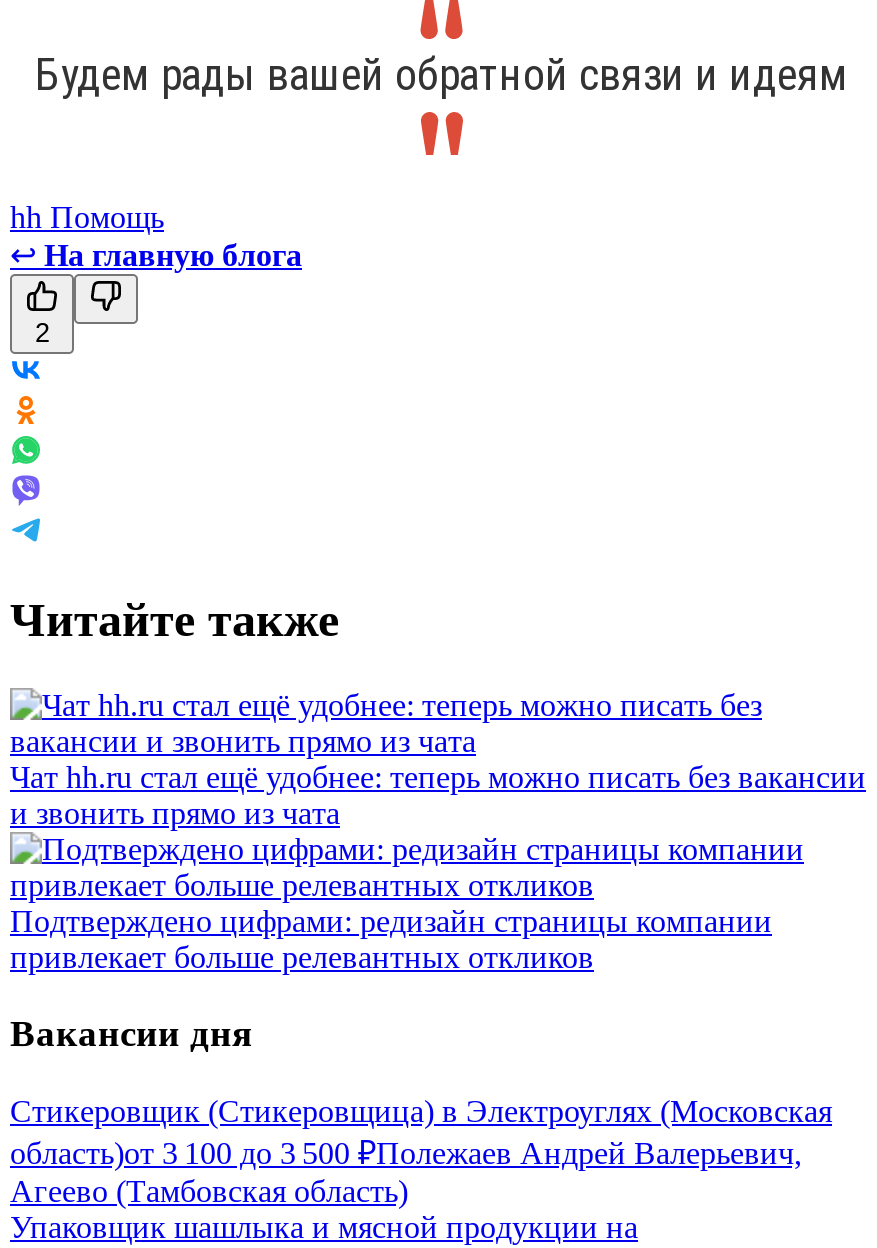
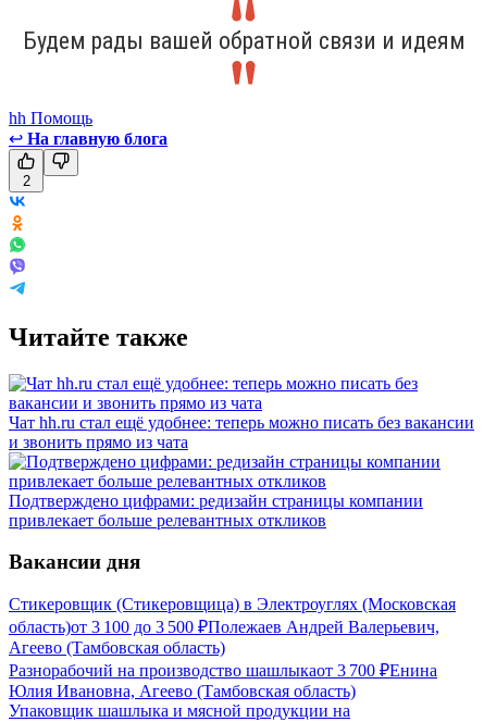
none -> [9,661,437,700] Разнорабочий на производство шашлыкаот 3 700 ₽Енина | Юлия Ивановна, Агеево (Тамбовская область)

